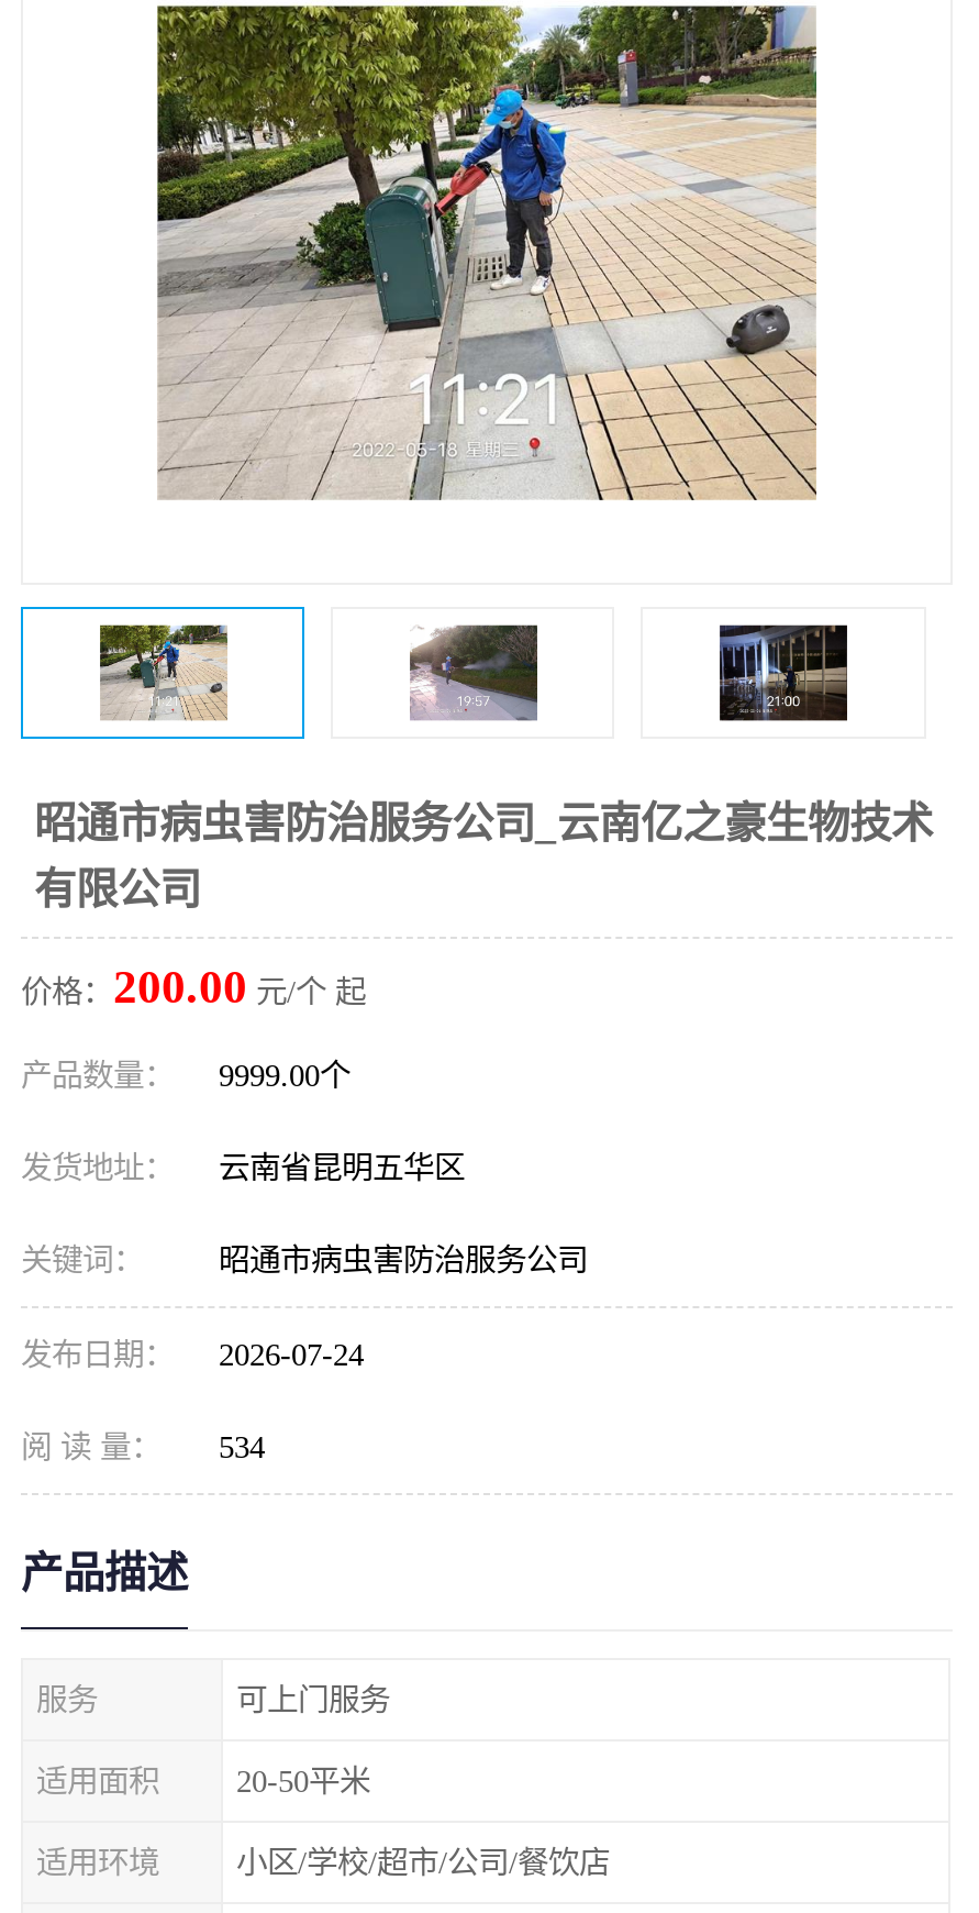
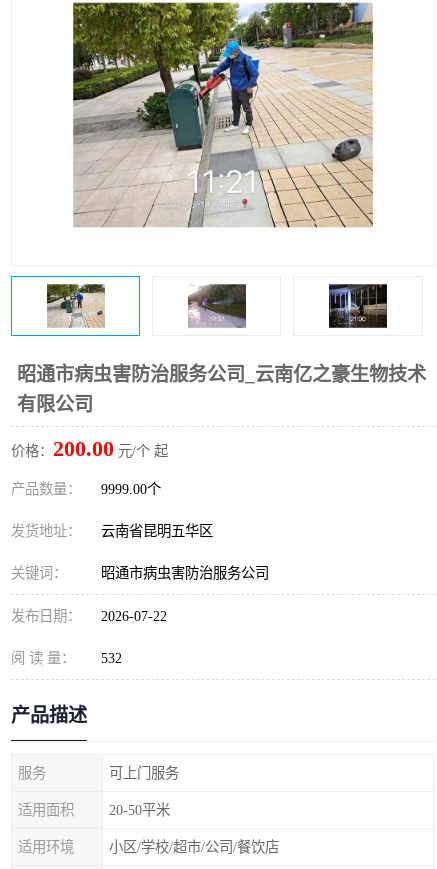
[21,1337,364,1372] 发布日期： 2026-07-24 -> [11,608,167,624] 发布日期： 2026-07-22
[21,1429,265,1464] 阅 读 量： 534 -> [11,650,122,666] 阅 读 量： 532

